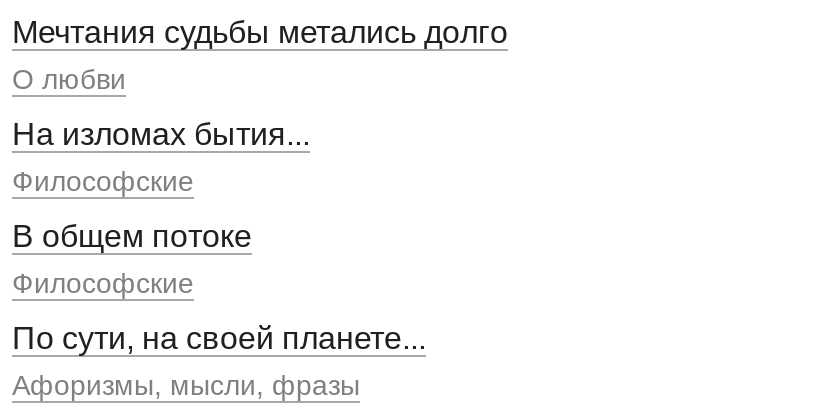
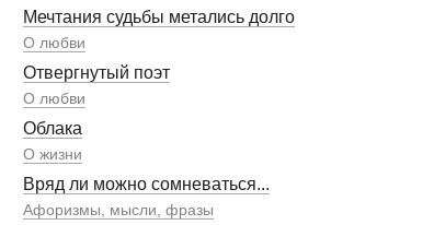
[12,116,310,196] На изломах бытия... | Философские -> [23,63,170,107] Отвергнутый поэт | О любви
[12,218,252,298] В общем потоке | Философские -> [23,119,82,163] Облака | О жизни
[12,320,426,354] По сути, на своей планете... -> [23,175,270,193] Вряд ли можно сомневаться...

